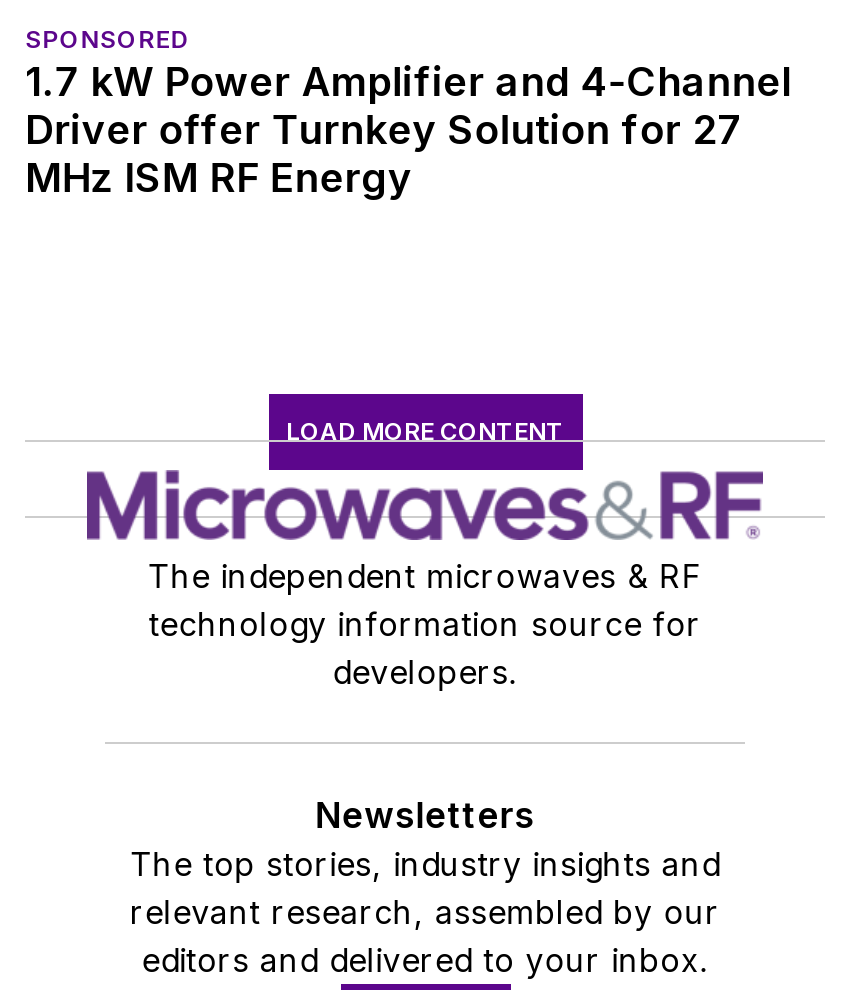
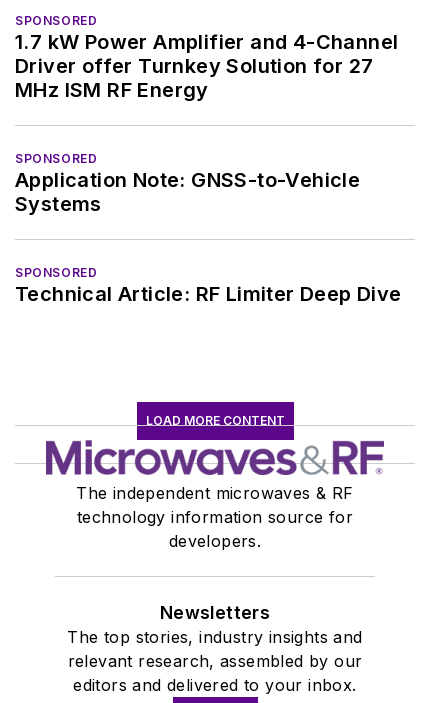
none -> [15,151,402,306] SPONSORED | Application Note: GNSS-to-Vehicle | Systems | SPONSORED | Technical Article: RF Limiter Deep Dive

